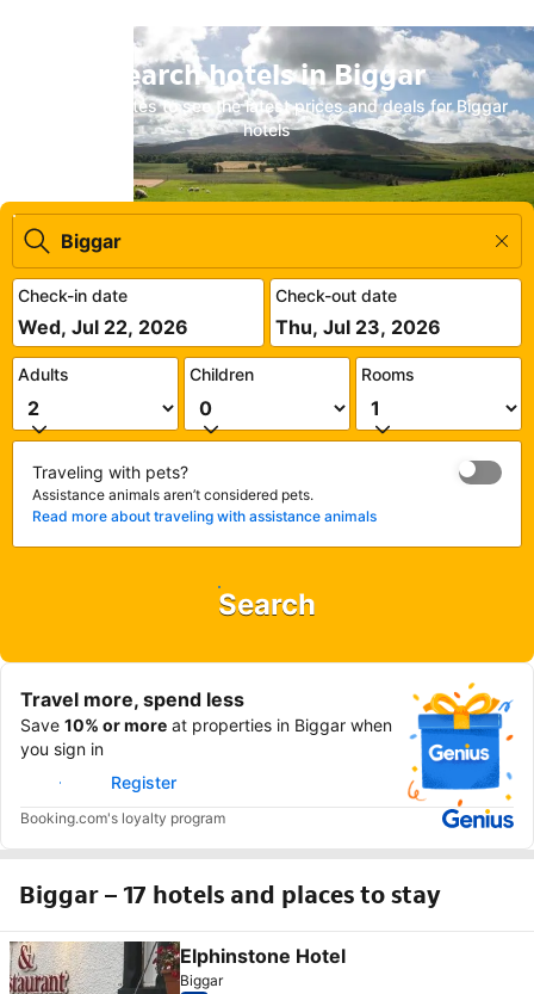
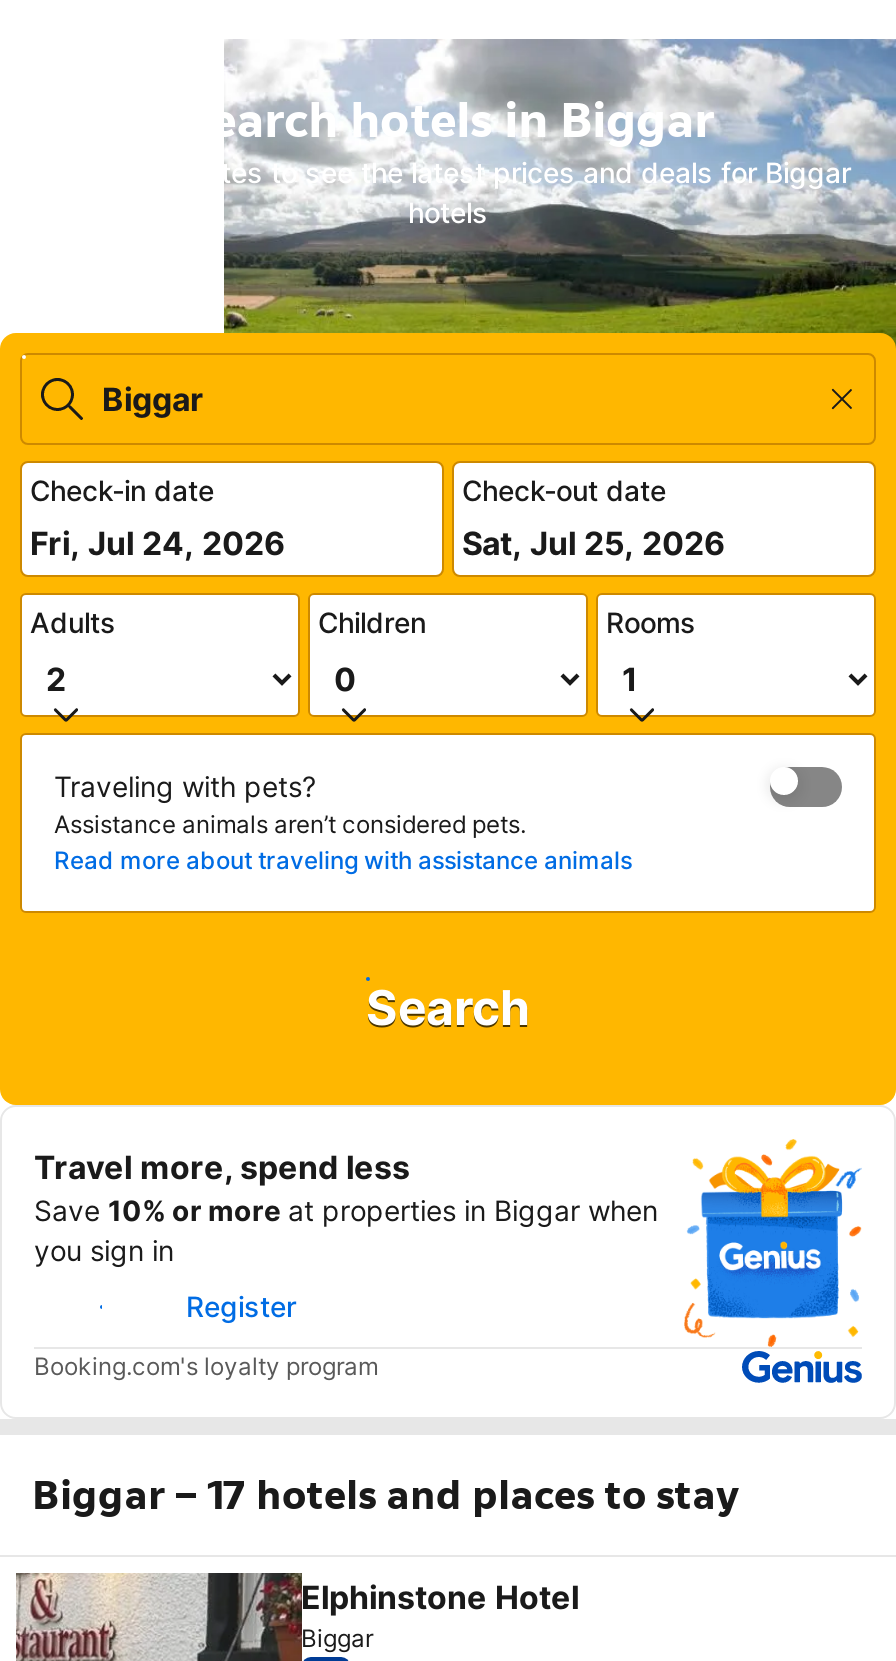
[18,315,188,339] Wed, Jul 22, 2026 -> [30,523,286,563] Fri, Jul 24, 2026
[275,315,441,339] Thu, Jul 23, 2026 -> [462,523,726,563] Sat, Jul 25, 2026

